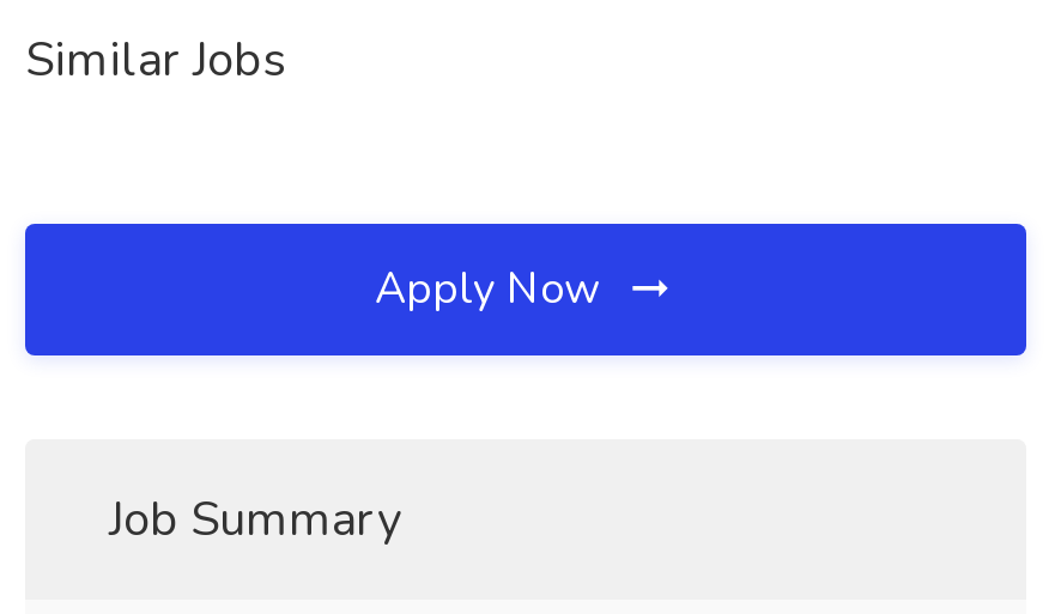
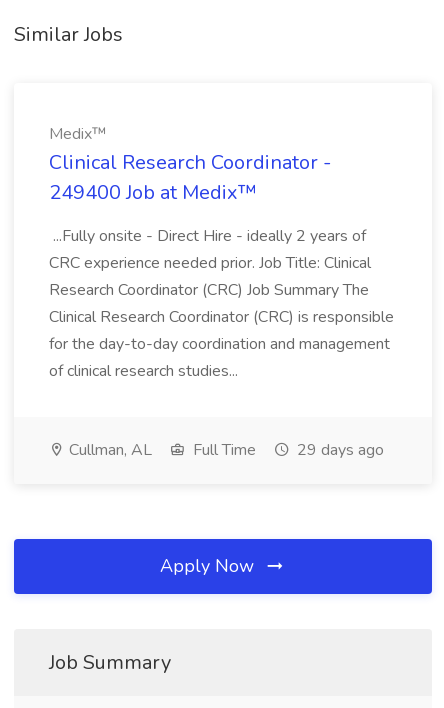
none -> [49,123,394,382] Medix™ | Clinical Research Coordinator - | 249400 Job at Medix™ | ...Fully onsite - Direct Hire - ideally 2 years of | CRC experience needed prior. Job Title: Clinical | Research Coordinator (CRC) Job Summary The | Clinical Research Coordinator (CRC) is responsible | for the day-to-day coordination and management | of clinical research studies...
none -> [65,439,384,461] Cullman, AL | Full Time | 29 days ago

